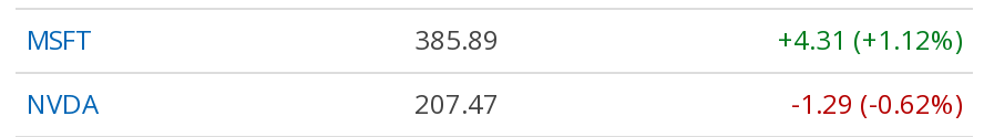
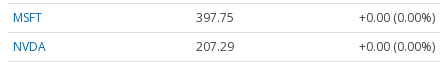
[414,20,499,58] 385.89 -> [196,9,234,26] 397.75
[778,20,962,58] +4.31 (+1.12%) -> [359,9,435,26] +0.00 (0.00%)
[414,84,499,122] 207.47 -> [196,38,234,55] 207.29
[791,84,962,122] -1.29 (-0.62%) -> [359,38,435,55] +0.00 (0.00%)

